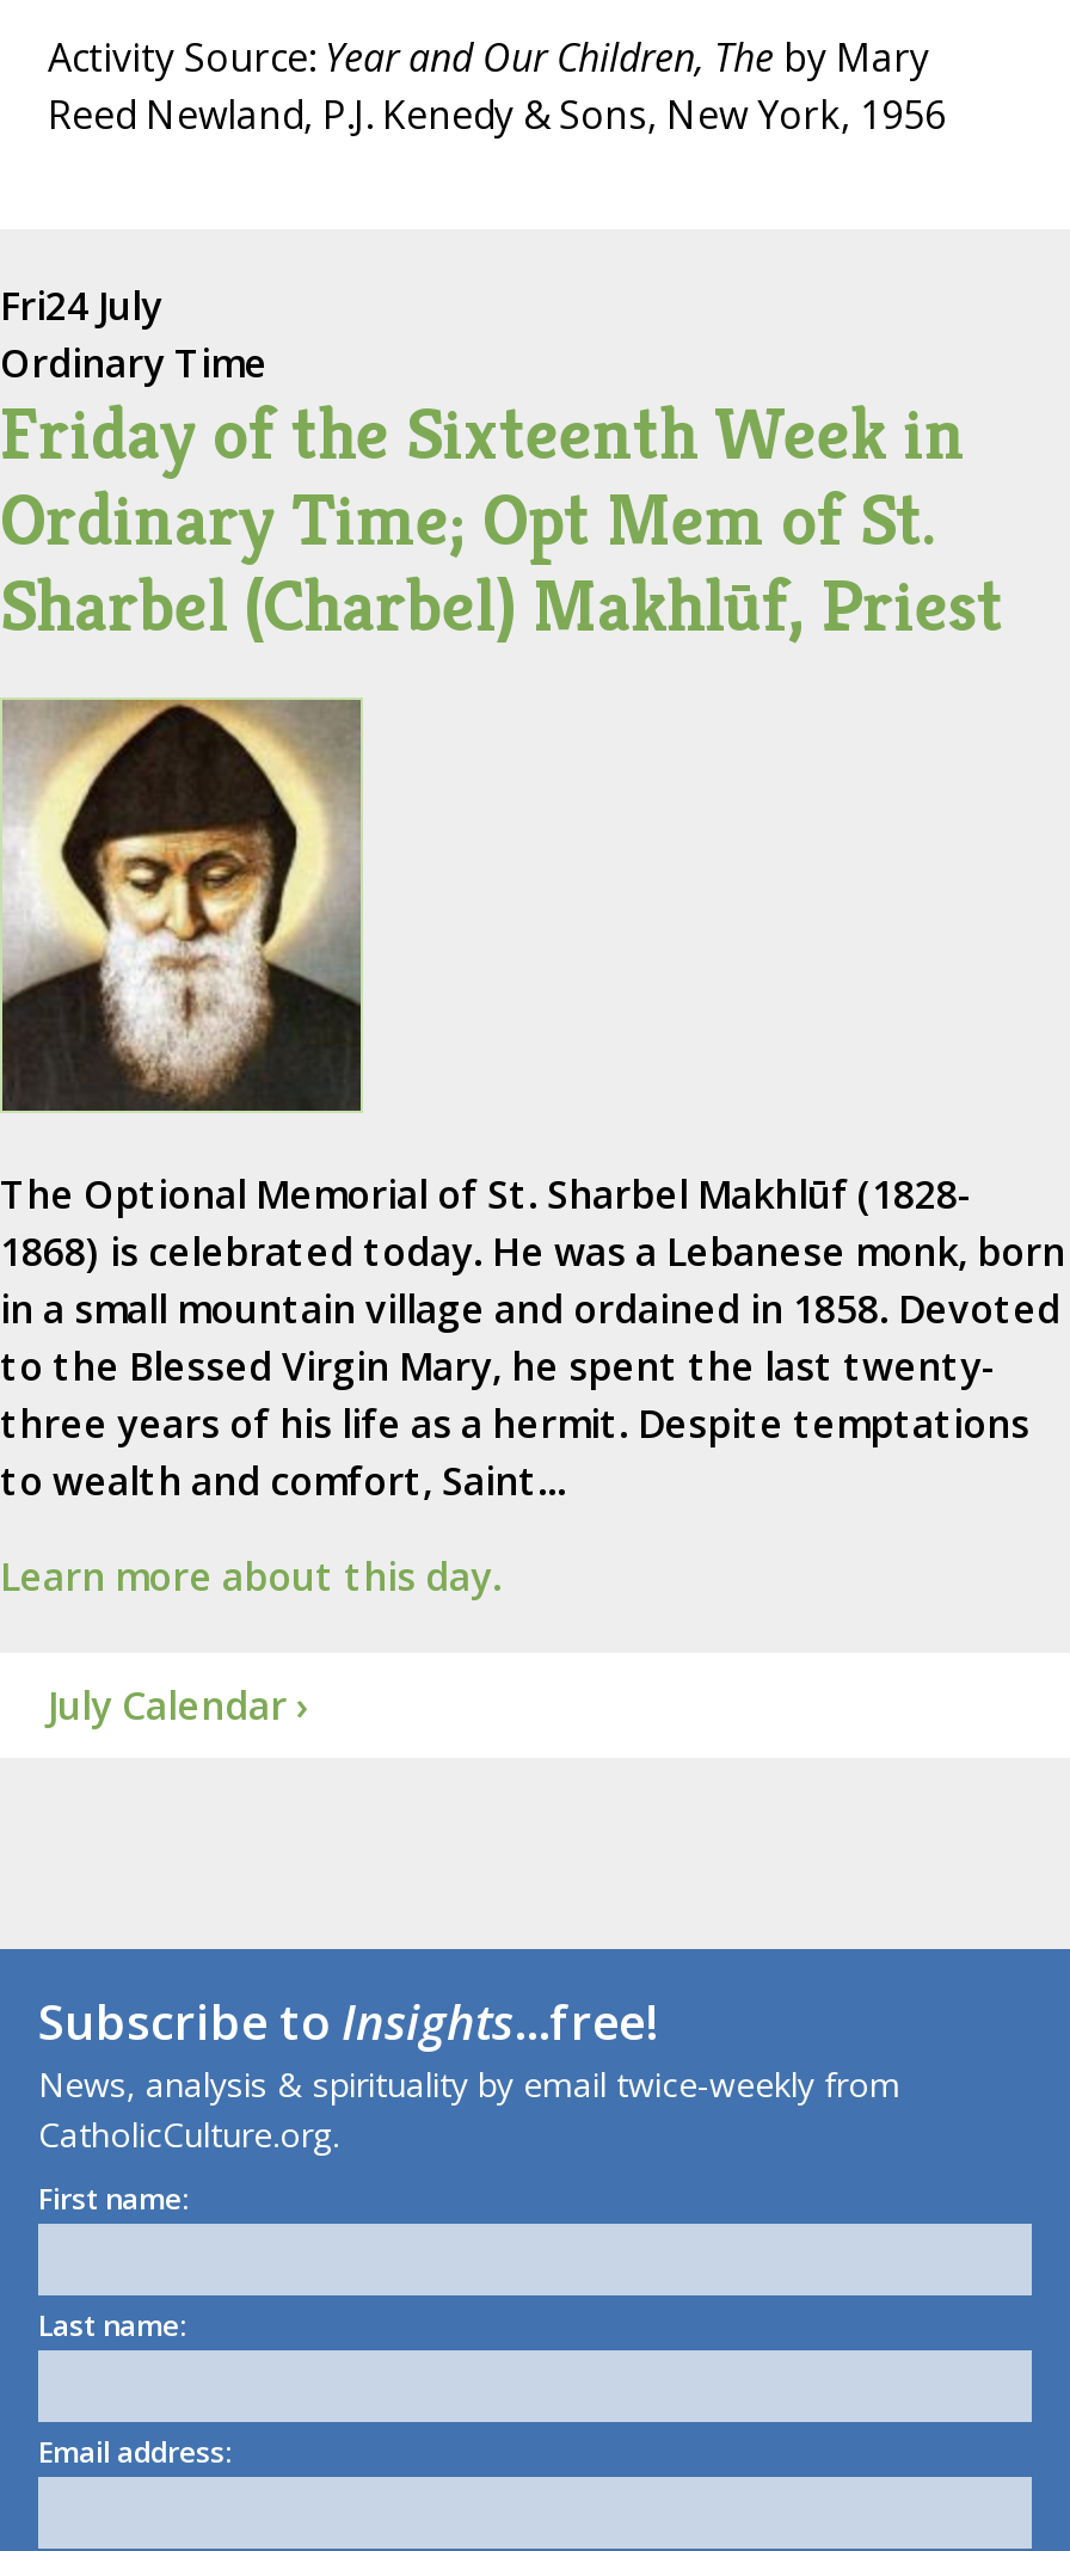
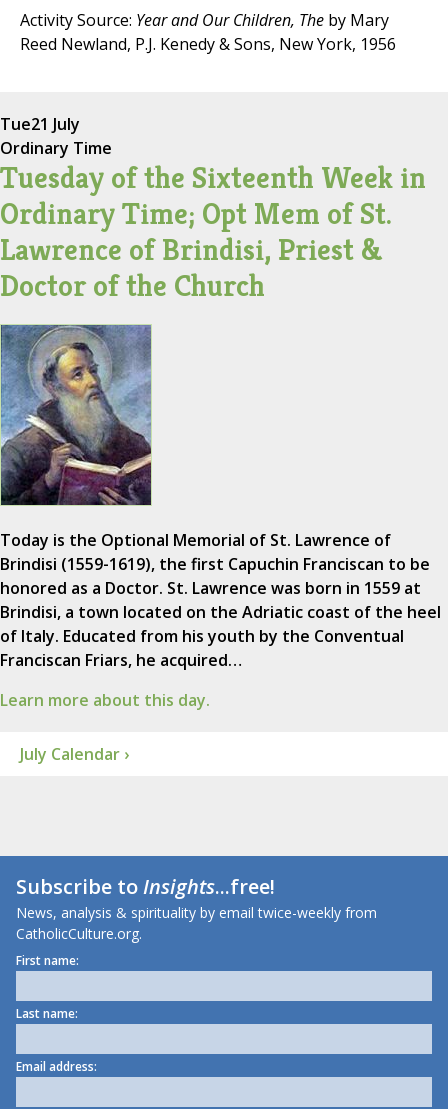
[0,279,162,332] Fri24 July -> [0,113,80,135] Tue21 July
[0,389,965,480] Friday of the Sixteenth Week in -> [0,159,426,197] Tuesday of the Sixteenth Week in
[0,561,1003,652] Sharbel (Charbel) Makhlūf, Priest -> [0,231,382,305] Lawrence of Brindisi, Priest & | Doctor of the Church
[7,757,361,1111] [image] -> [3,324,151,478] [image]
[0,1168,1065,1507] The Optional Memorial of St. Sharbel Makhlūf (1828- | 1868) is celebrated today. He was a Lebanese monk, born | in a small mountain village and ordained in 1858. Devoted | to the Blessed Virgin Mary, he spent the last twenty- | three years of his life as a hermit. Despite temptations | to wealth and comfort, Saint… -> [0,529,441,671] Today is the Optional Memorial of St. Lawrence of | Brindisi (1559-1619), the first Capuchin Franciscan to be | honored as a Doctor. St. Lawrence was born in 1559 at | Brindisi, a town located on the Adriatic coast of the heel | of Italy. Educated from his youth by the Conventual | Franciscan Friars, he acquired…

